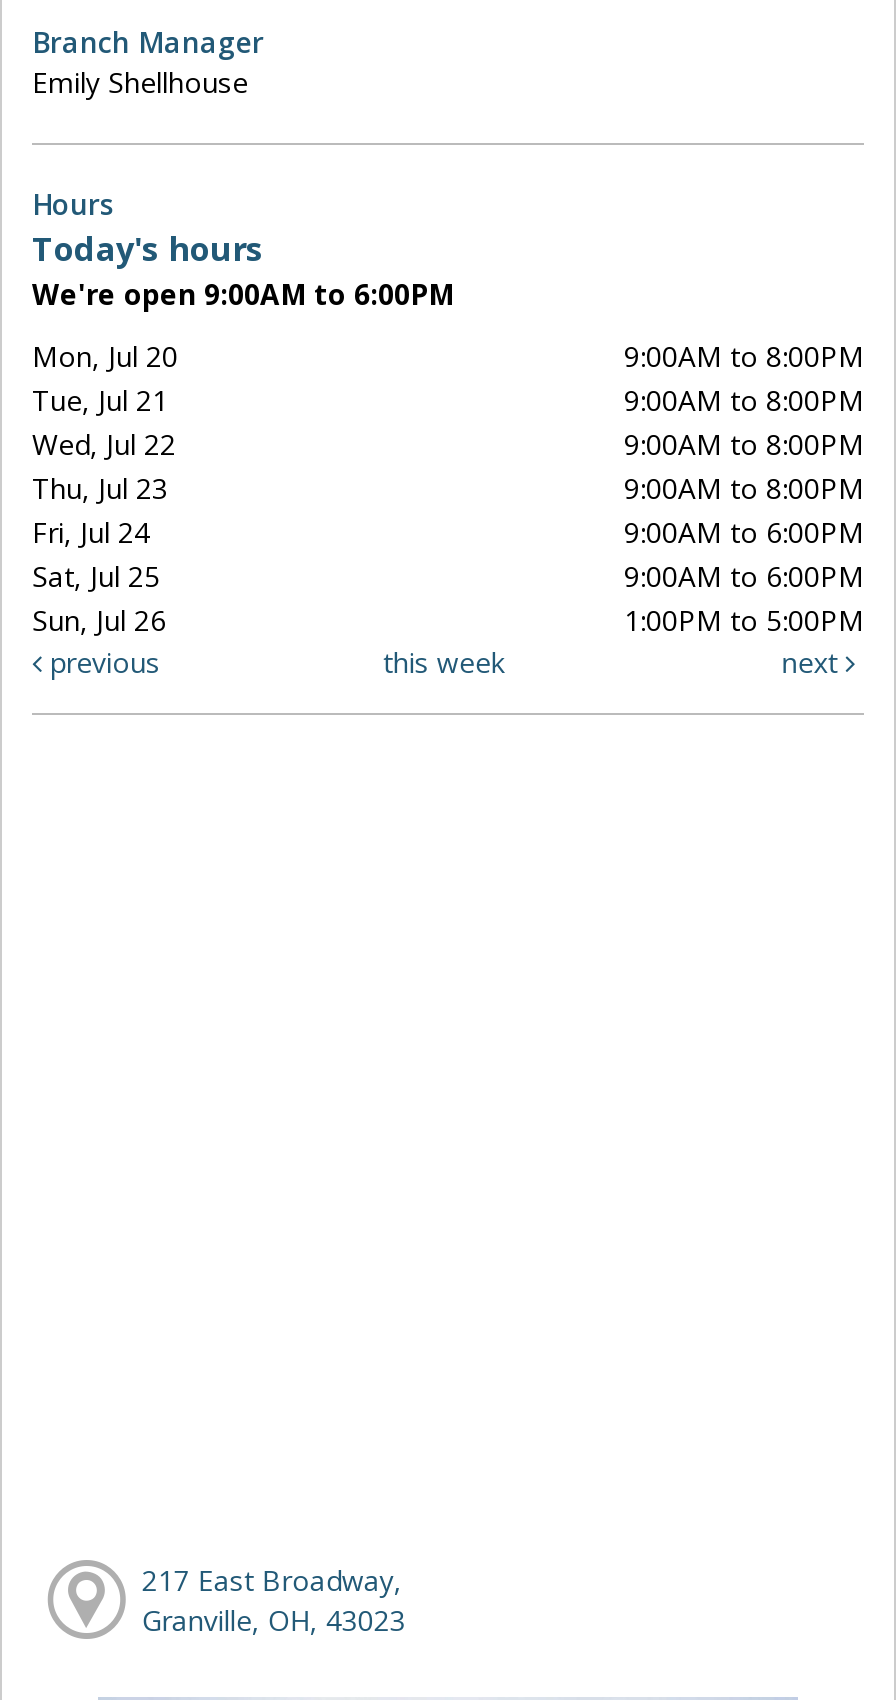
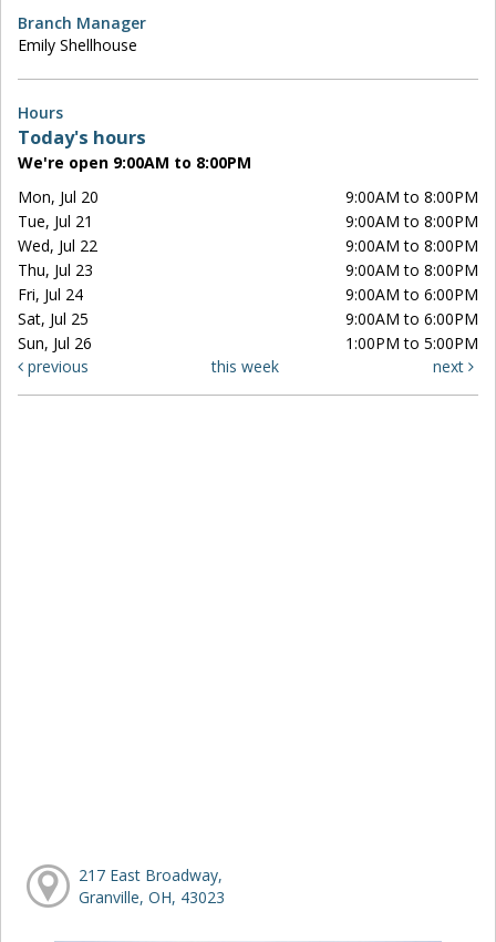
[32,274,454,312] We're open 9:00AM to 6:00PM -> [18,152,251,173] We're open 9:00AM to 8:00PM

